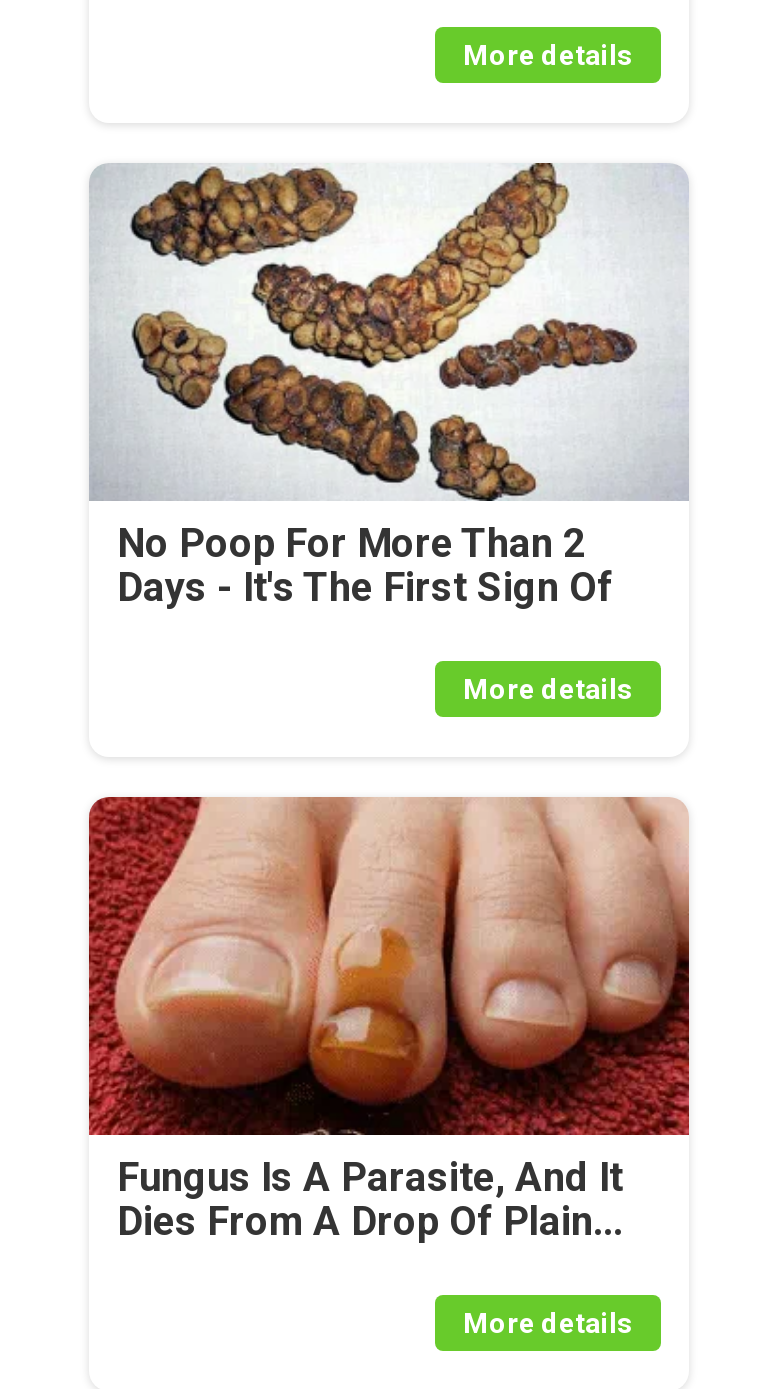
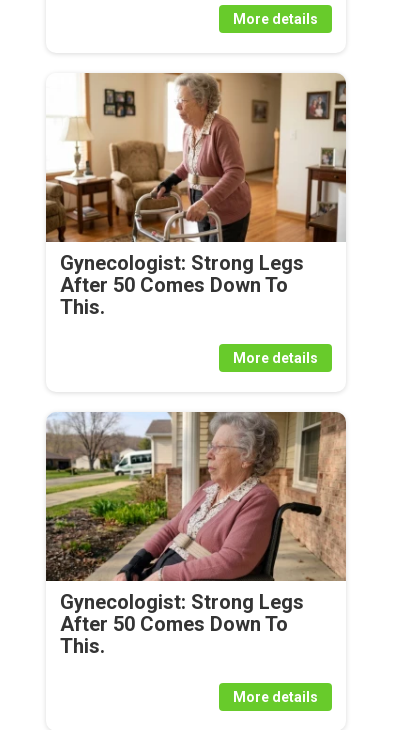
[89,163,689,611] [image] | No Poop For More Than 2 | Days - It's The First Sign Of -> [45,72,347,319] [image] | Gynecologist: Strong Legs | After 50 Comes Down To | This.
[87,795,689,1244] [image] | Fungus Is A Parasite, And It | Dies From A Drop Of Plain... -> [45,411,346,658] [image] | Gynecologist: Strong Legs | After 50 Comes Down To | This.

